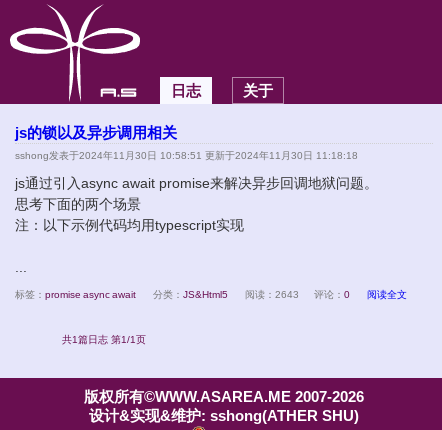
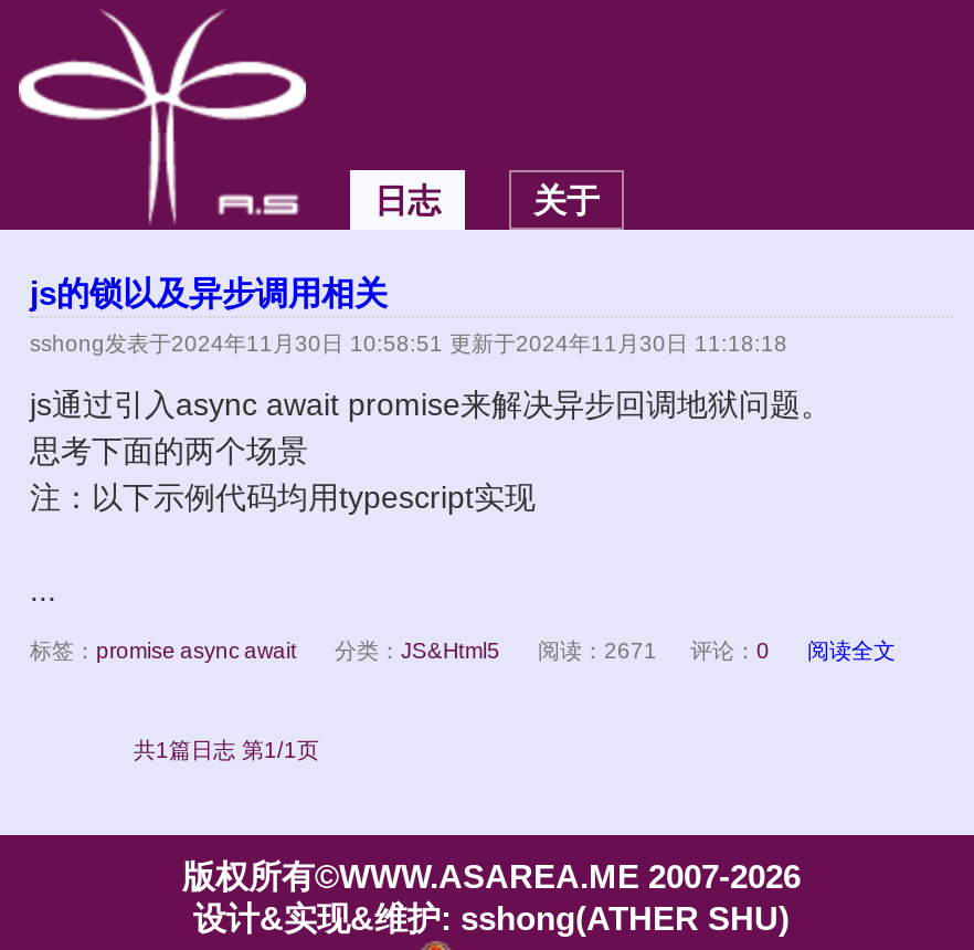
[15,289,407,300] 标签：promise async await 分类：JS&Html5 阅读：2643 评论：0 阅读全文 -> [30,638,896,663] 标签：promise async await 分类：JS&Html5 阅读：2671 评论：0 阅读全文

